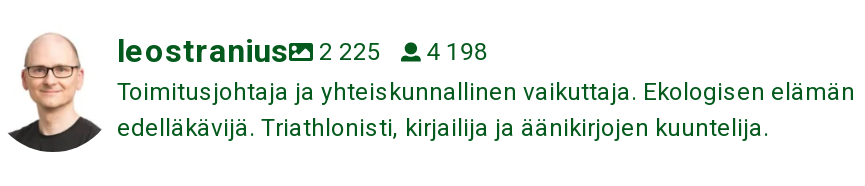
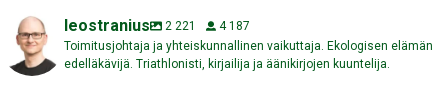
[319,38,381,66] 2 225 -> [165,19,196,33] 2 221
[426,38,488,66] 4 198 -> [219,19,250,33] 4 187

